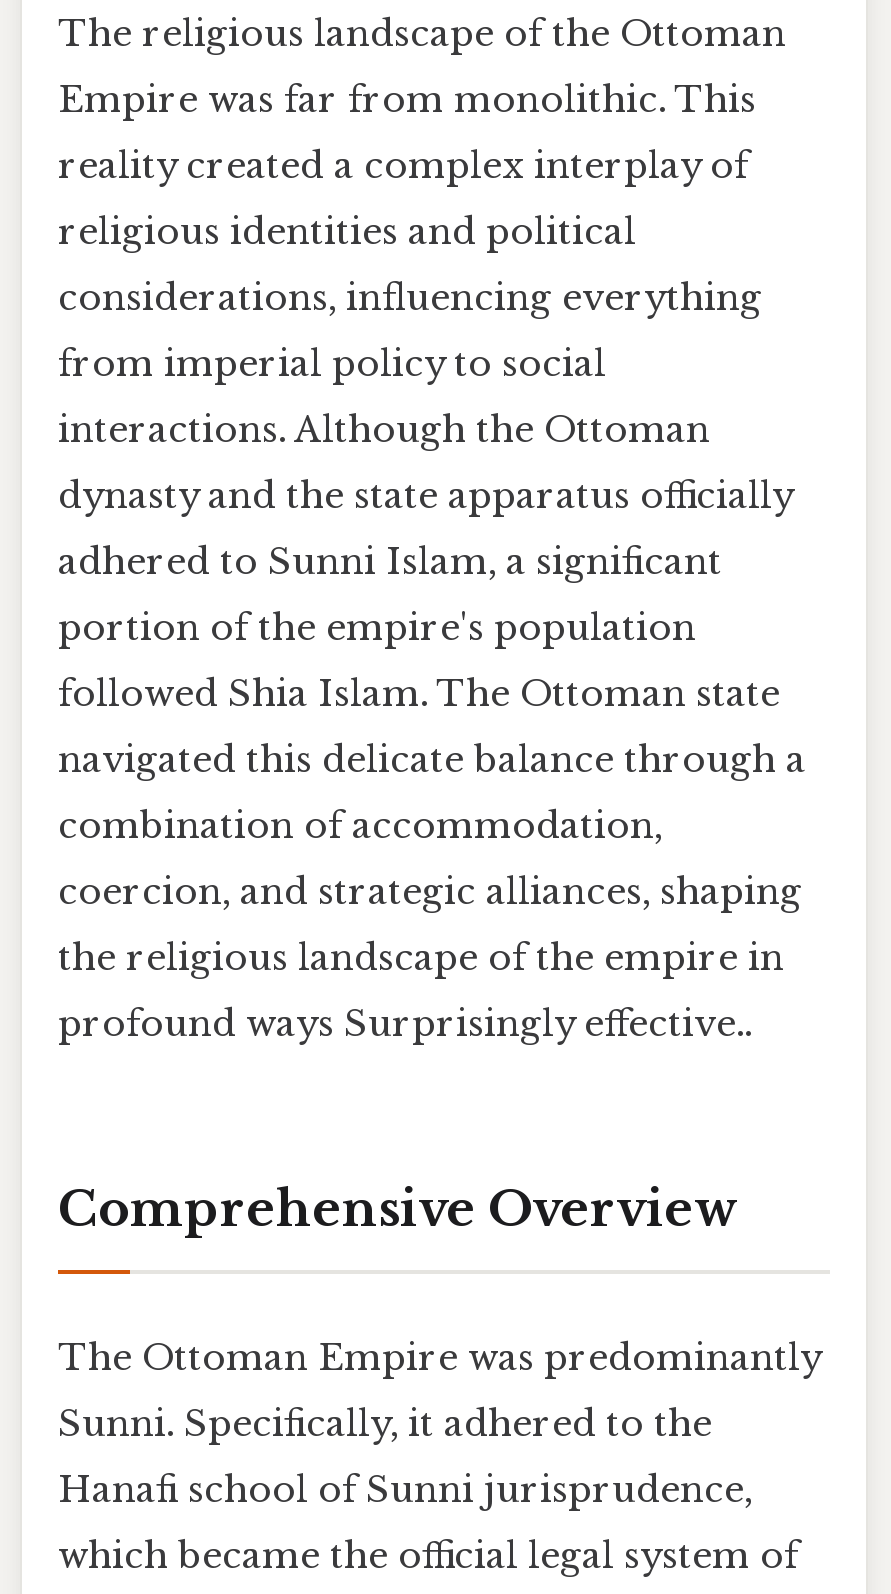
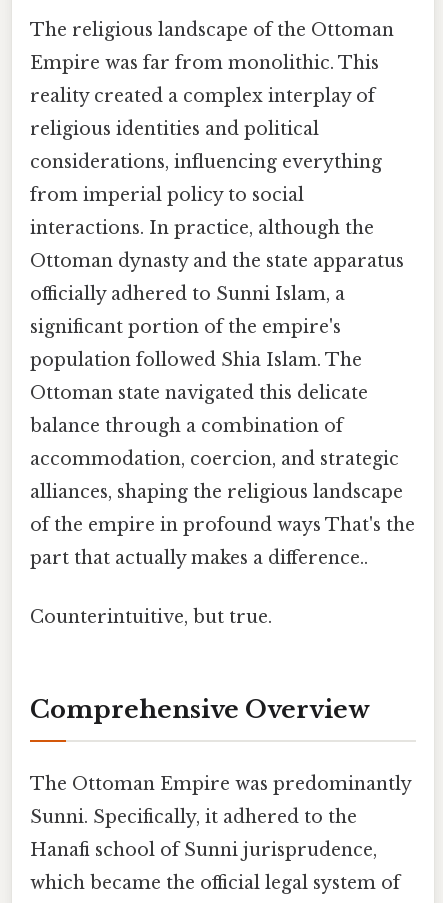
[58,409,806,1047] interactions. Although the Ottoman | dynasty and the state apparatus officially | adhered to Sunni Islam, a significant | portion of the empire's population | followed Shia Islam. The Ottoman state | navigated this delicate balance through a | combination of accommodation, | coercion, and strategic alliances, shaping | the religious landscape of the empire in | profound ways Surprisingly effective.. -> [30,217,415,628] interactions. In practice, although the | Ottoman dynasty and the state apparatus | officially adhered to Sunni Islam, a | significant portion of the empire's | population followed Shia Islam. The | Ottoman state navigated this delicate | balance through a combination of | accommodation, coercion, and strategic | alliances, shaping the religious landscape | of the empire in profound ways That's the | part that actually makes a difference.. | Counterintuitive, but true.

